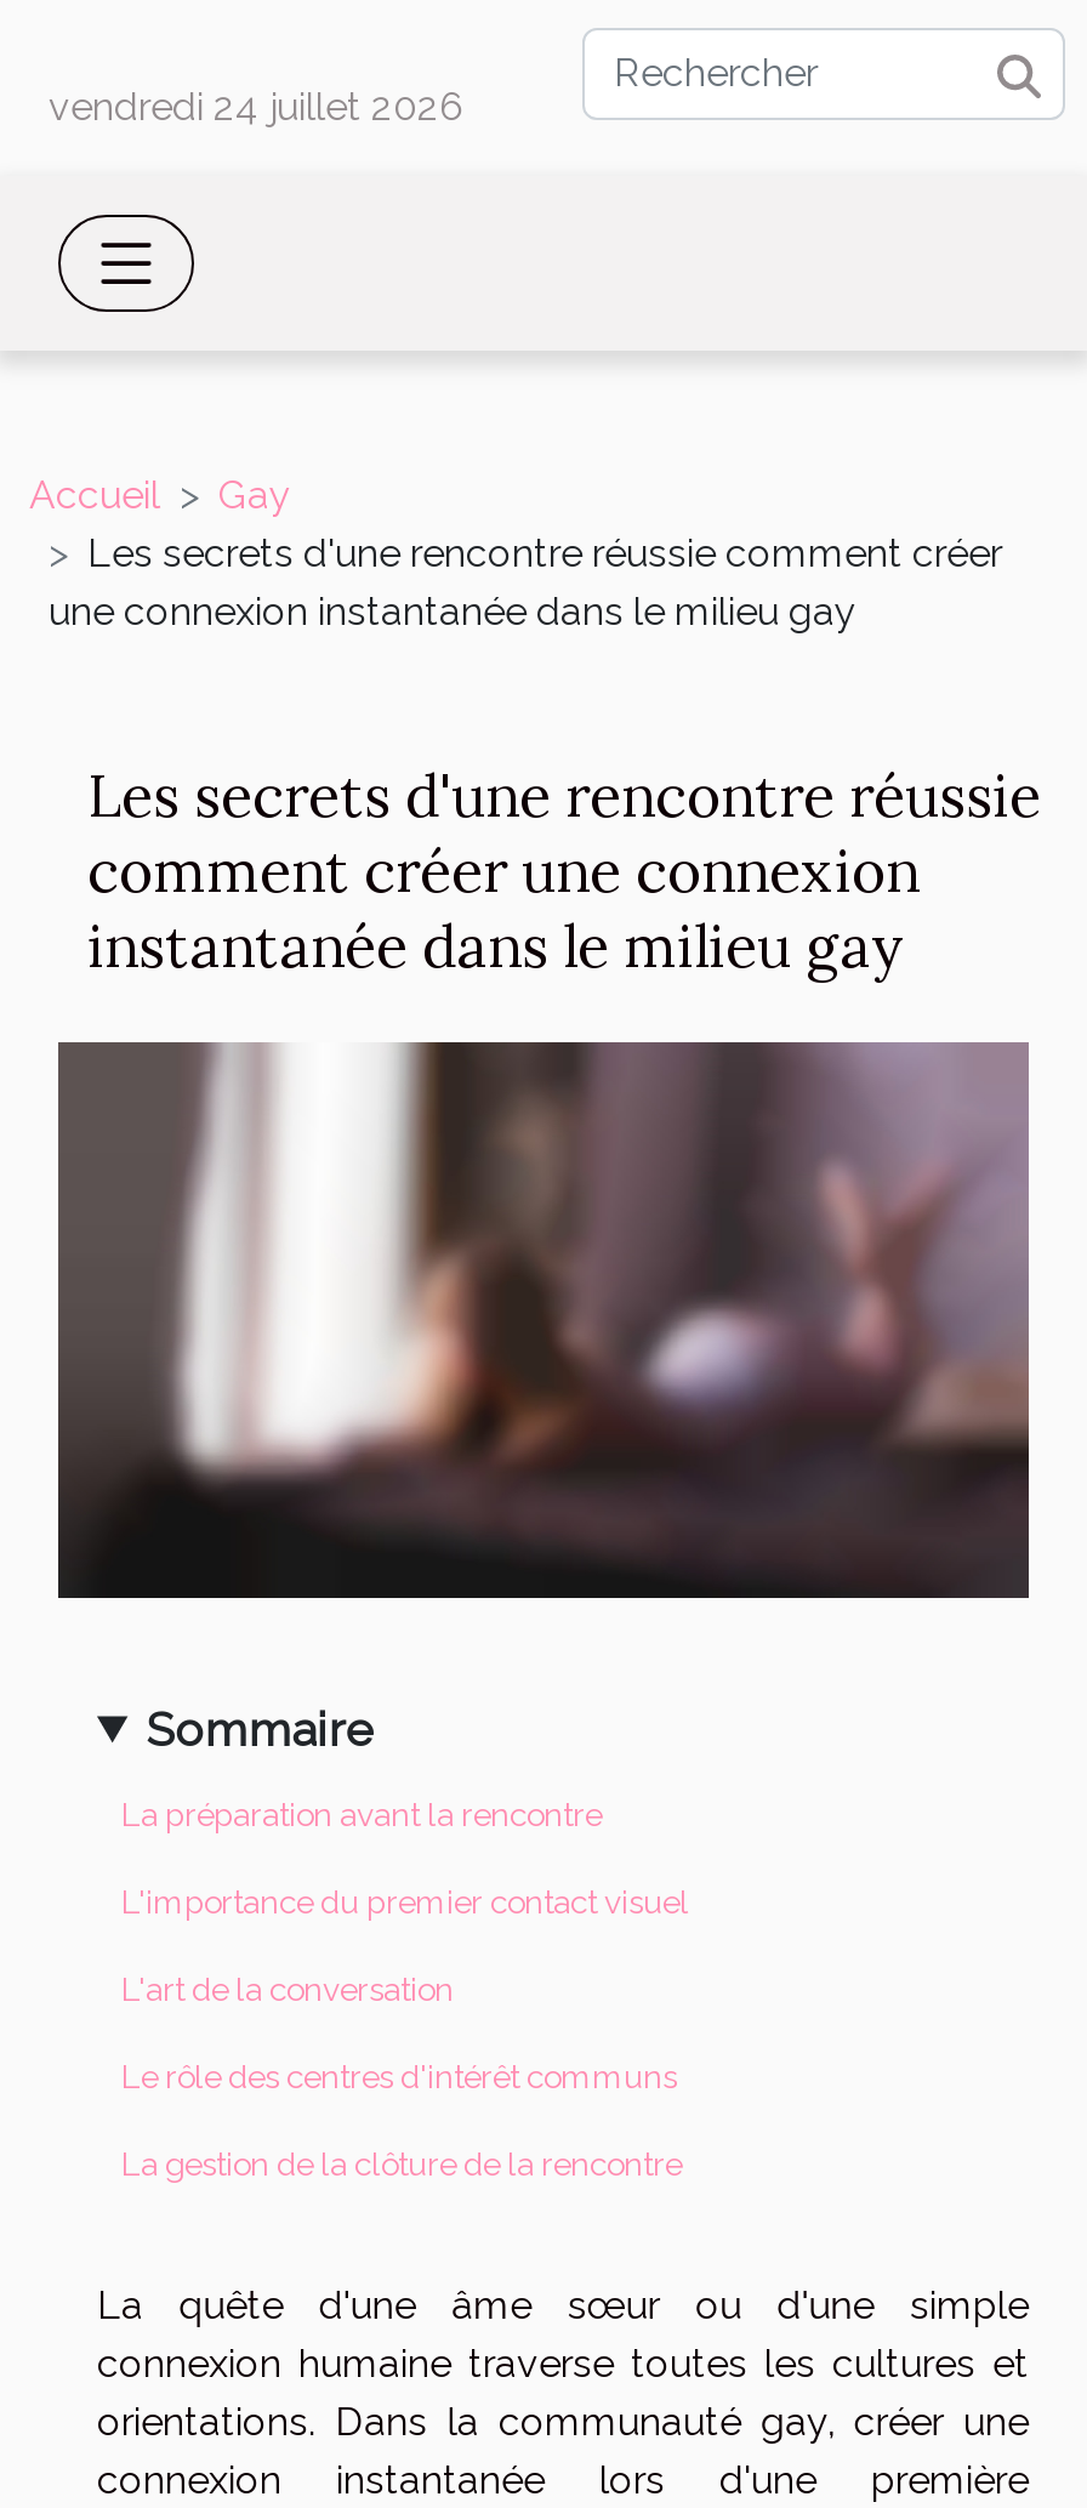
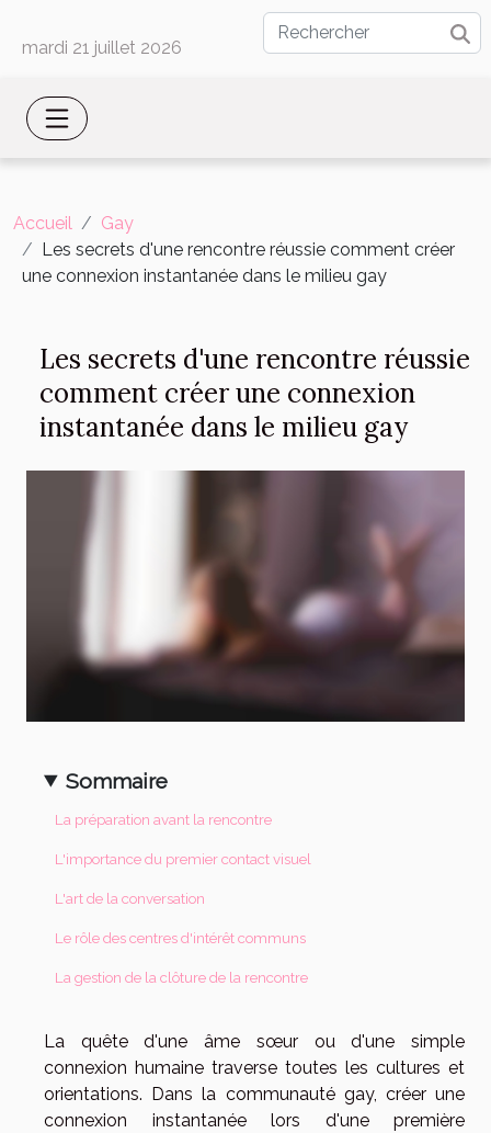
[49,84,463,130] vendredi 24 juillet 2026 -> [22,37,182,58] mardi 21 juillet 2026

